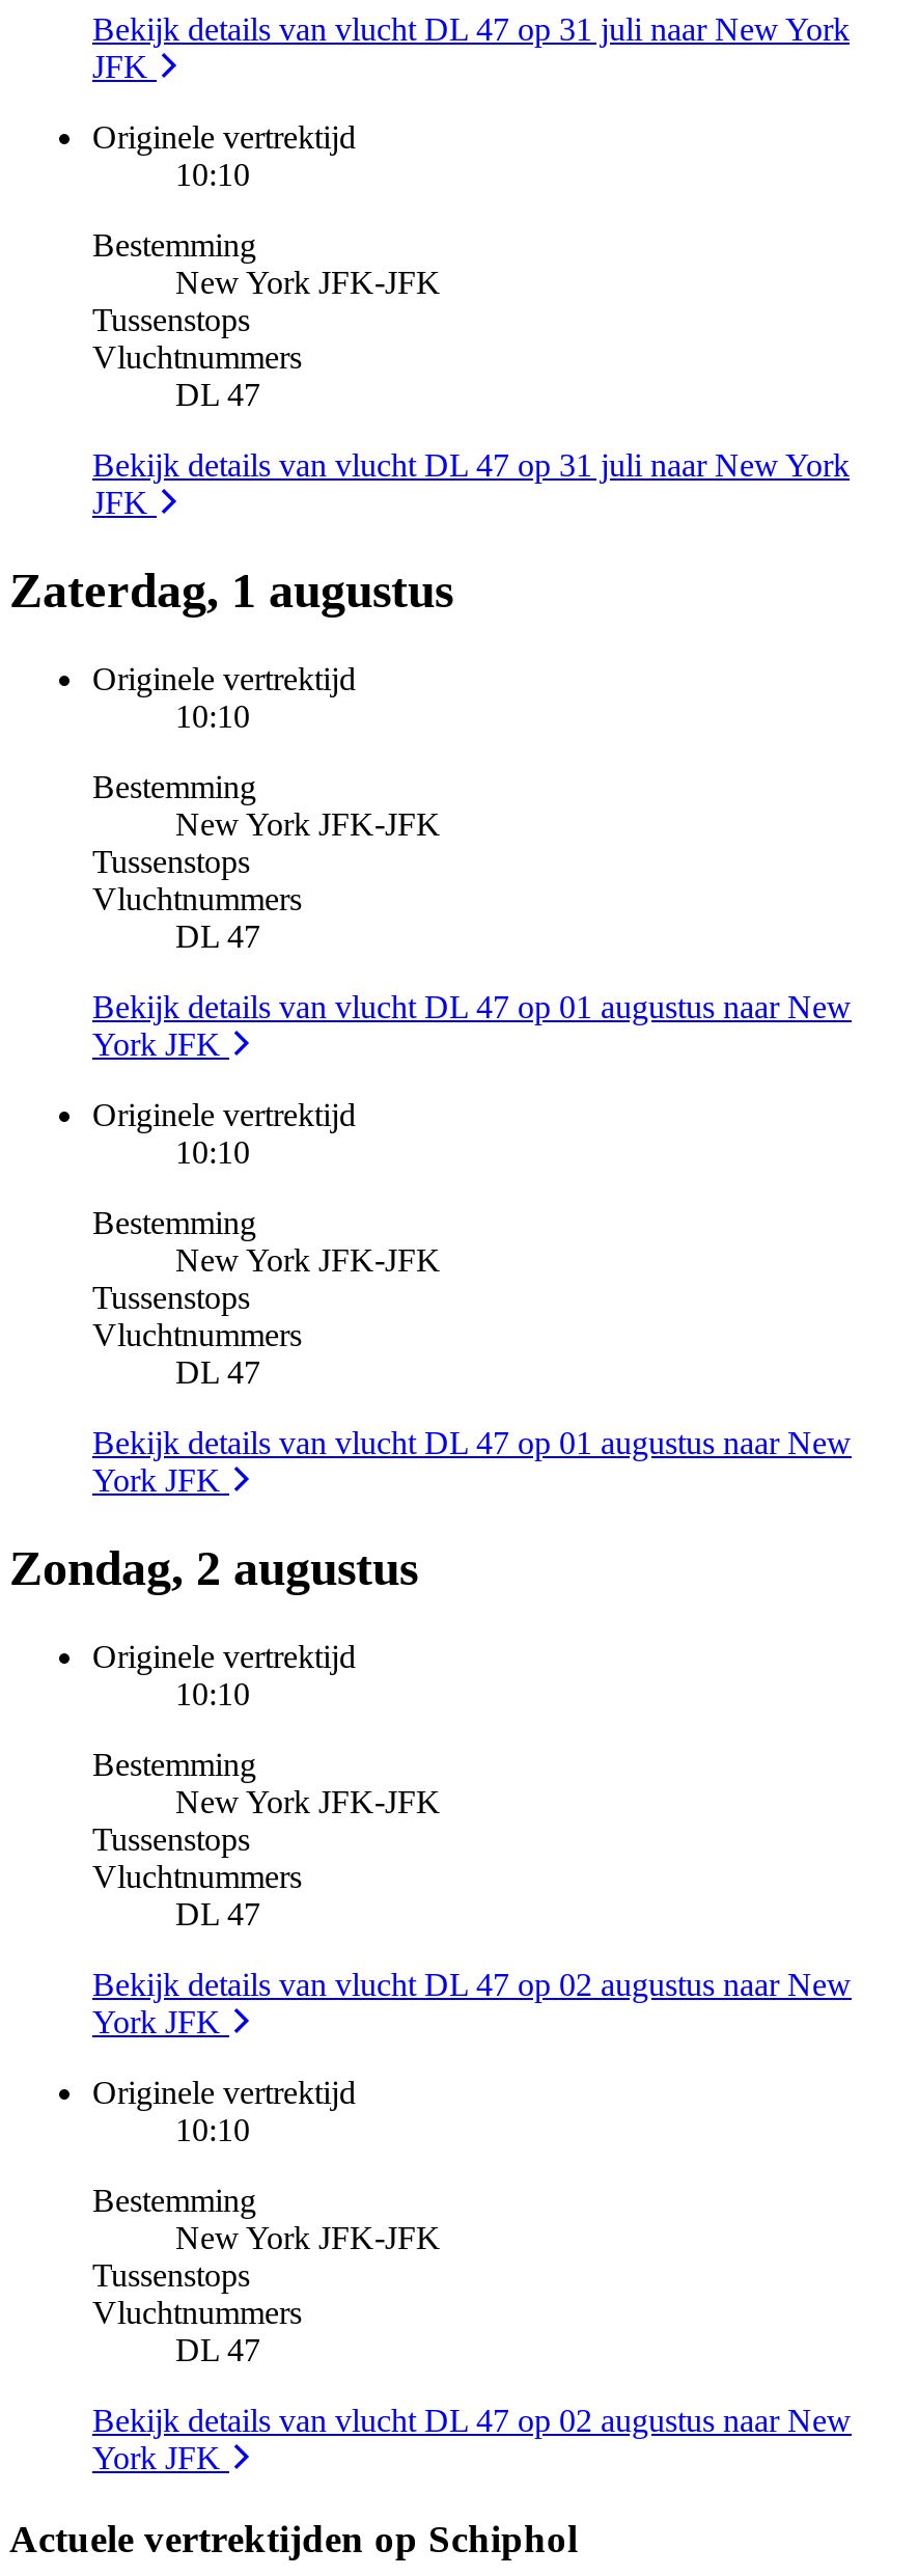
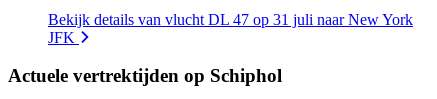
[9,120,852,2475] Originele vertrektijd | 10:10 | Bestemming | New York JFK-JFK | Tussenstops | Vluchtnummers | DL 47 | Bekijk details van vlucht DL 47 op 31 juli naar New York | JFK | Zaterdag, 1 augustus | Originele vertrektijd | 10:10 | Bestemming | New York JFK-JFK | Tussenstops | Vluchtnummers | DL 47 | Bekijk details van vlucht DL 47 op 01 augustus naar New | York JFK | Originele vertrektijd | 10:10 | Bestemming | New York JFK-JFK | Tussenstops | Vluchtnummers | DL 47 | Bekijk details van vlucht DL 47 op 01 augustus naar New | York JFK | Zondag, 2 augustus | Originele vertrektijd | 10:10 | Bestemming | New York JFK-JFK | Tussenstops | Vluchtnummers | DL 47 | Bekijk details van vlucht DL 47 op 02 augustus naar New | York JFK | Originele vertrektijd | 10:10 | Bestemming | New York JFK-JFK | Tussenstops | Vluchtnummers | DL 47 | Bekijk details van vlucht DL 47 op 02 augustus naar New | York JFK -> none

